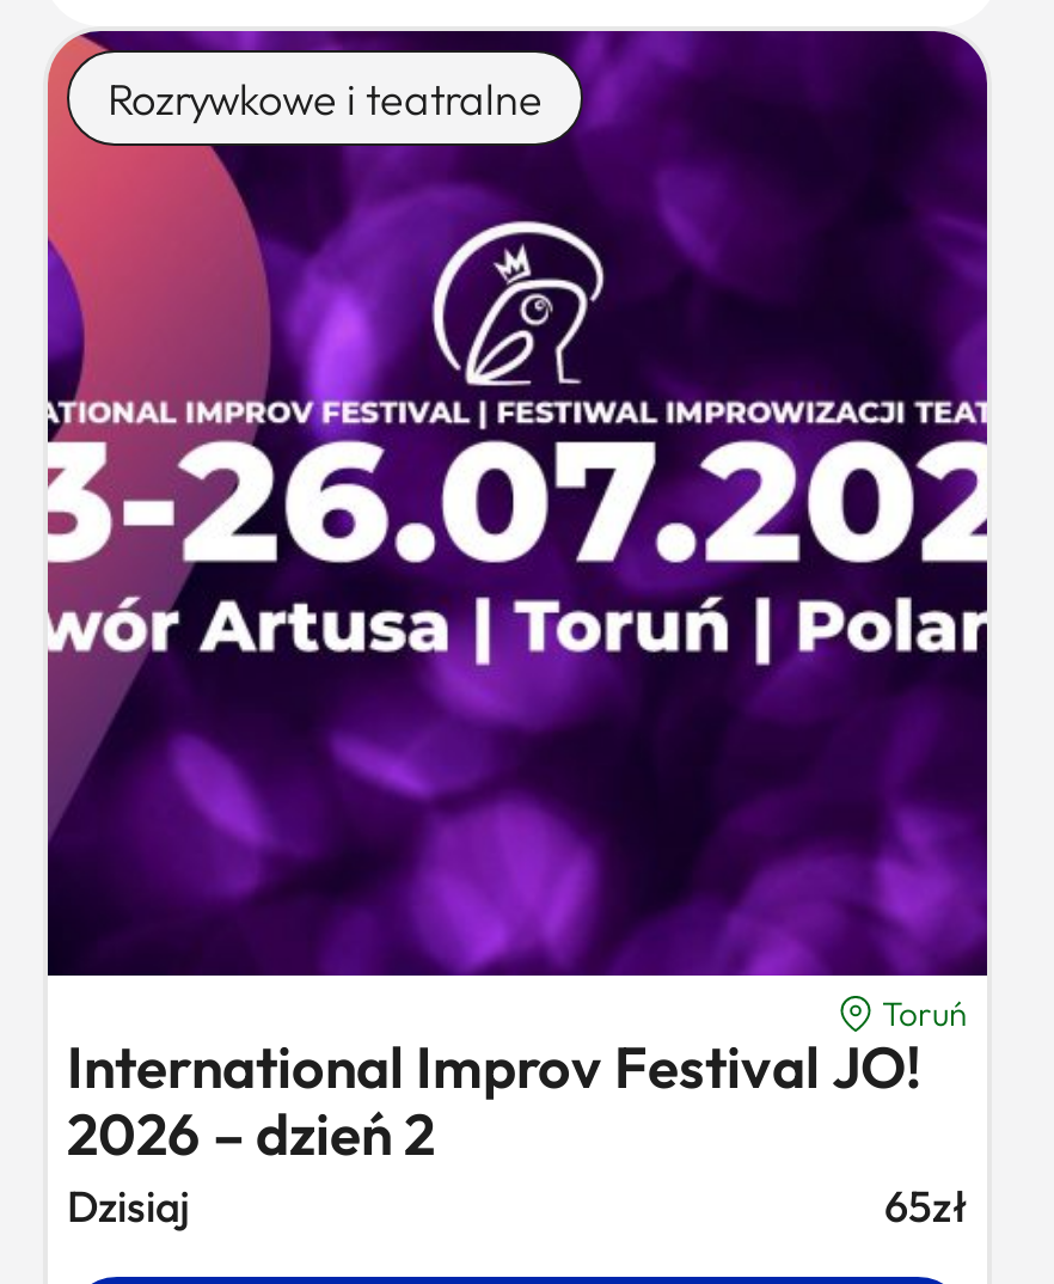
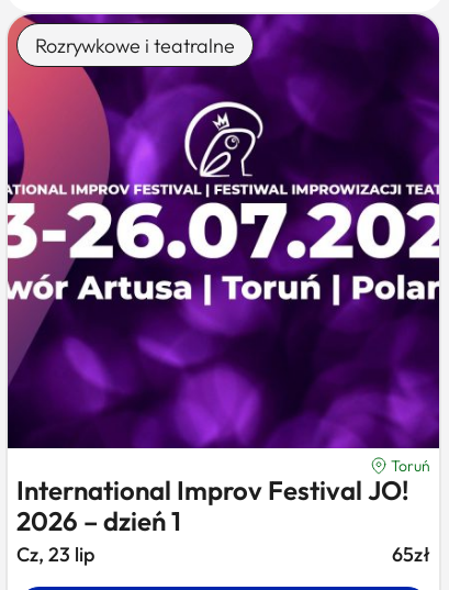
[67,1097,435,1233] 2026 – dzień 2 | Dzisiaj -> [16,504,181,566] 2026 – dzień 1 | Cz, 23 lip

